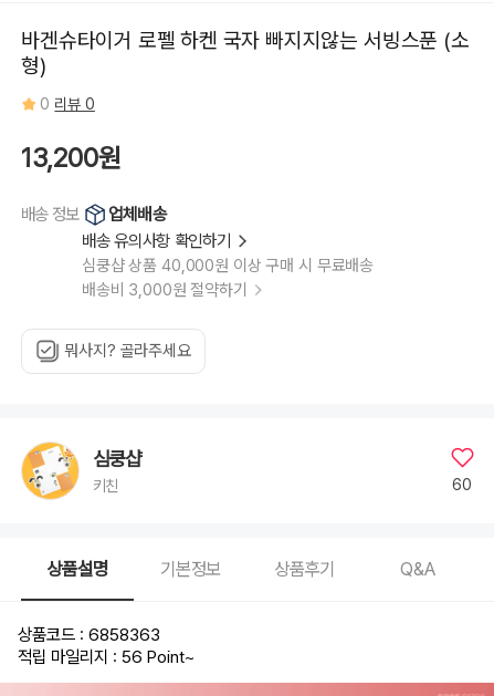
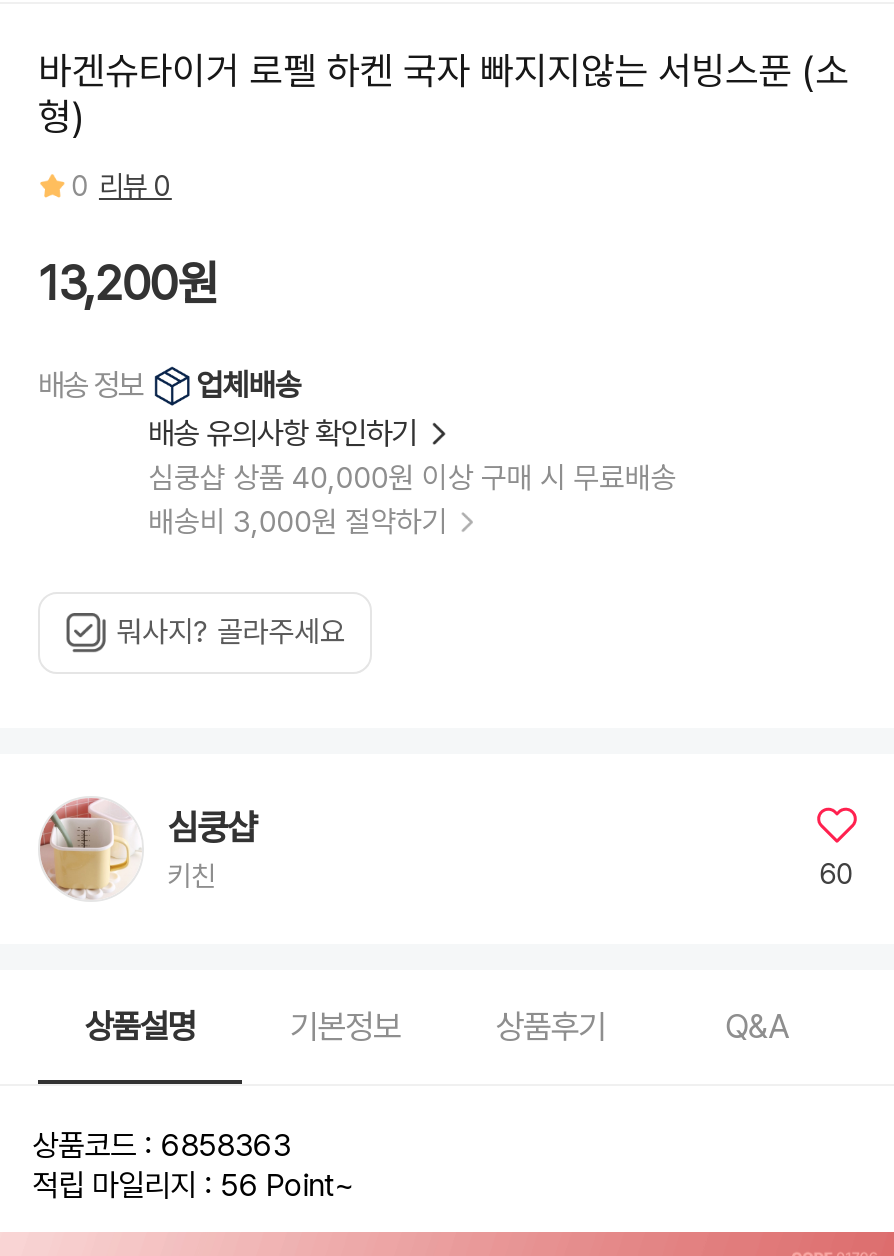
[21,442,80,500] [image] -> [38,796,142,900] [image]

